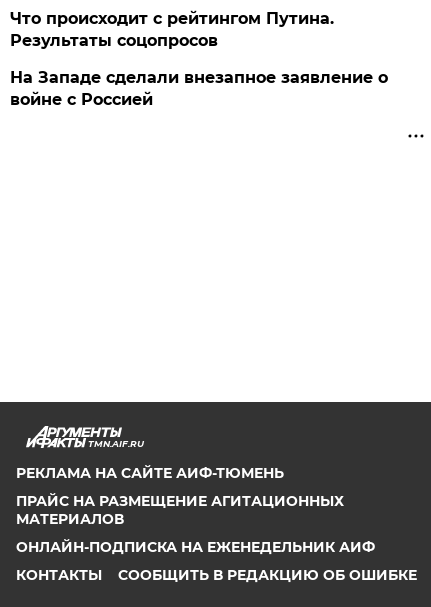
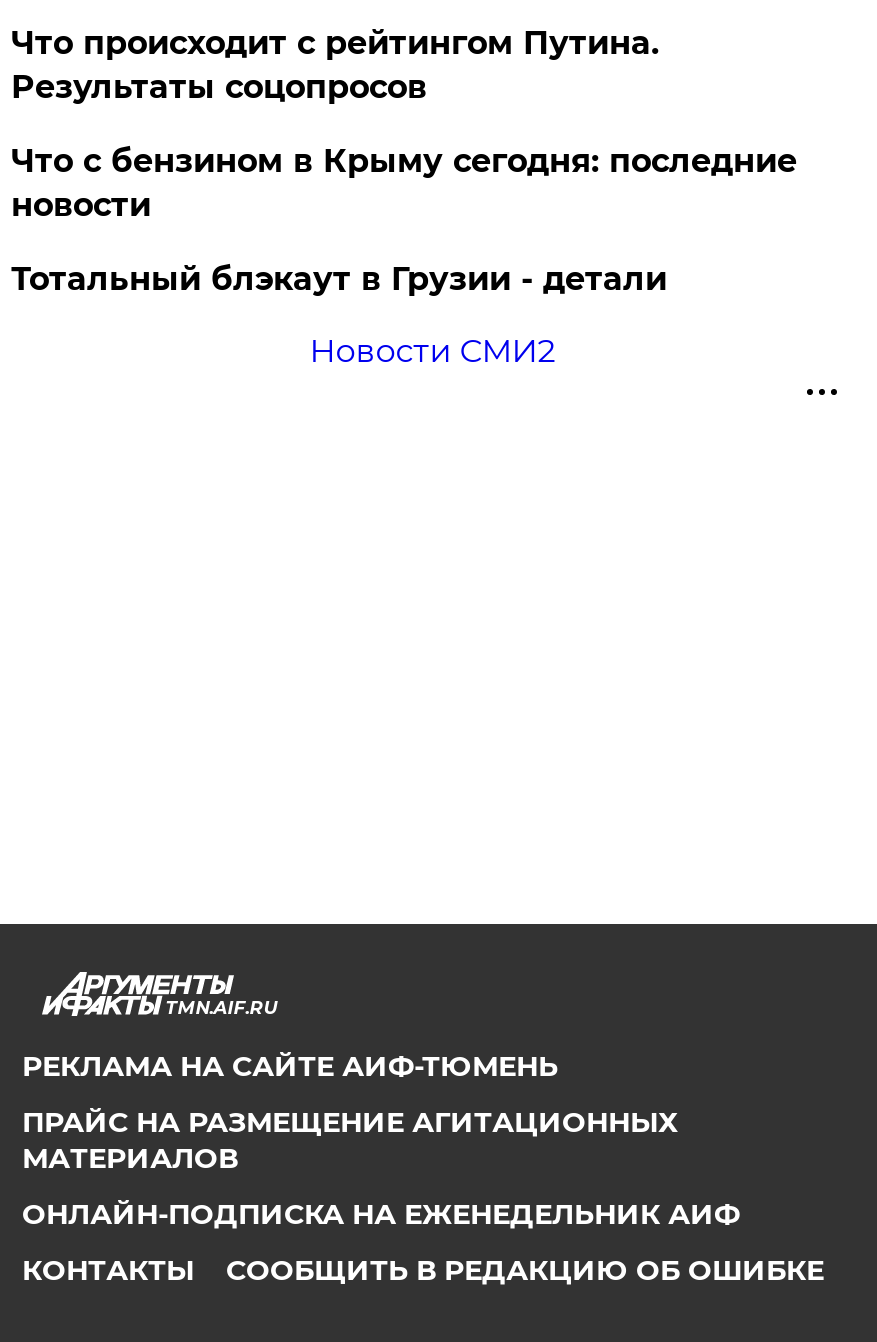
[10,68,388,109] На Западе сделали внезапное заявление о | войне с Россией -> [11,142,797,370] Что с бензином в Крыму сегодня: последние | новости | Тотальный блэкаут в Грузии - детали | Новости СМИ2

